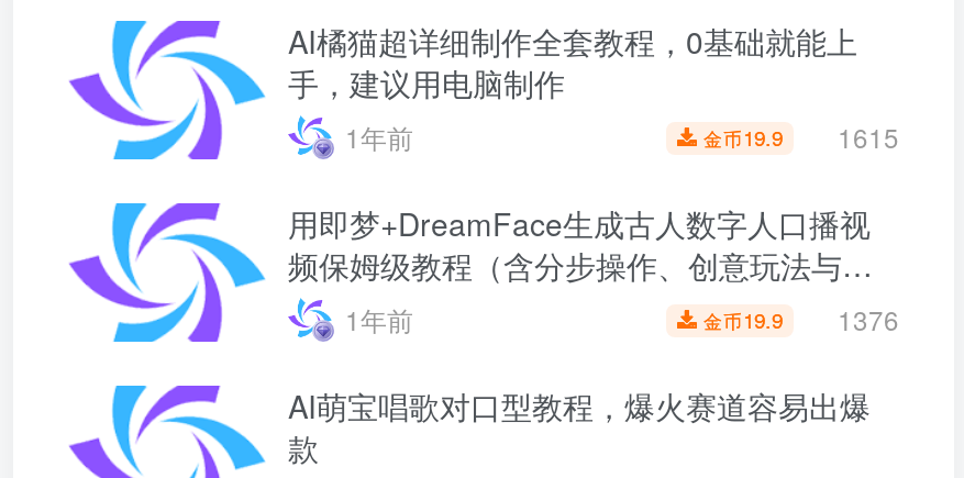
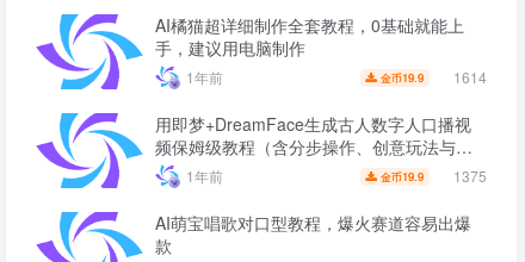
[703,118,899,155] 金币19.9 1615 -> [381,67,487,87] 金币19.9 1614
[703,300,899,338] 金币19.9 1376 -> [381,166,487,186] 金币19.9 1375

